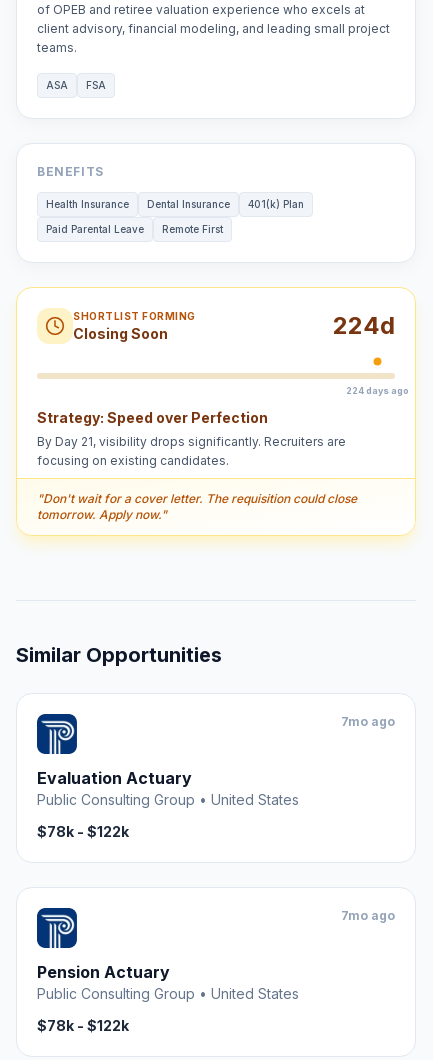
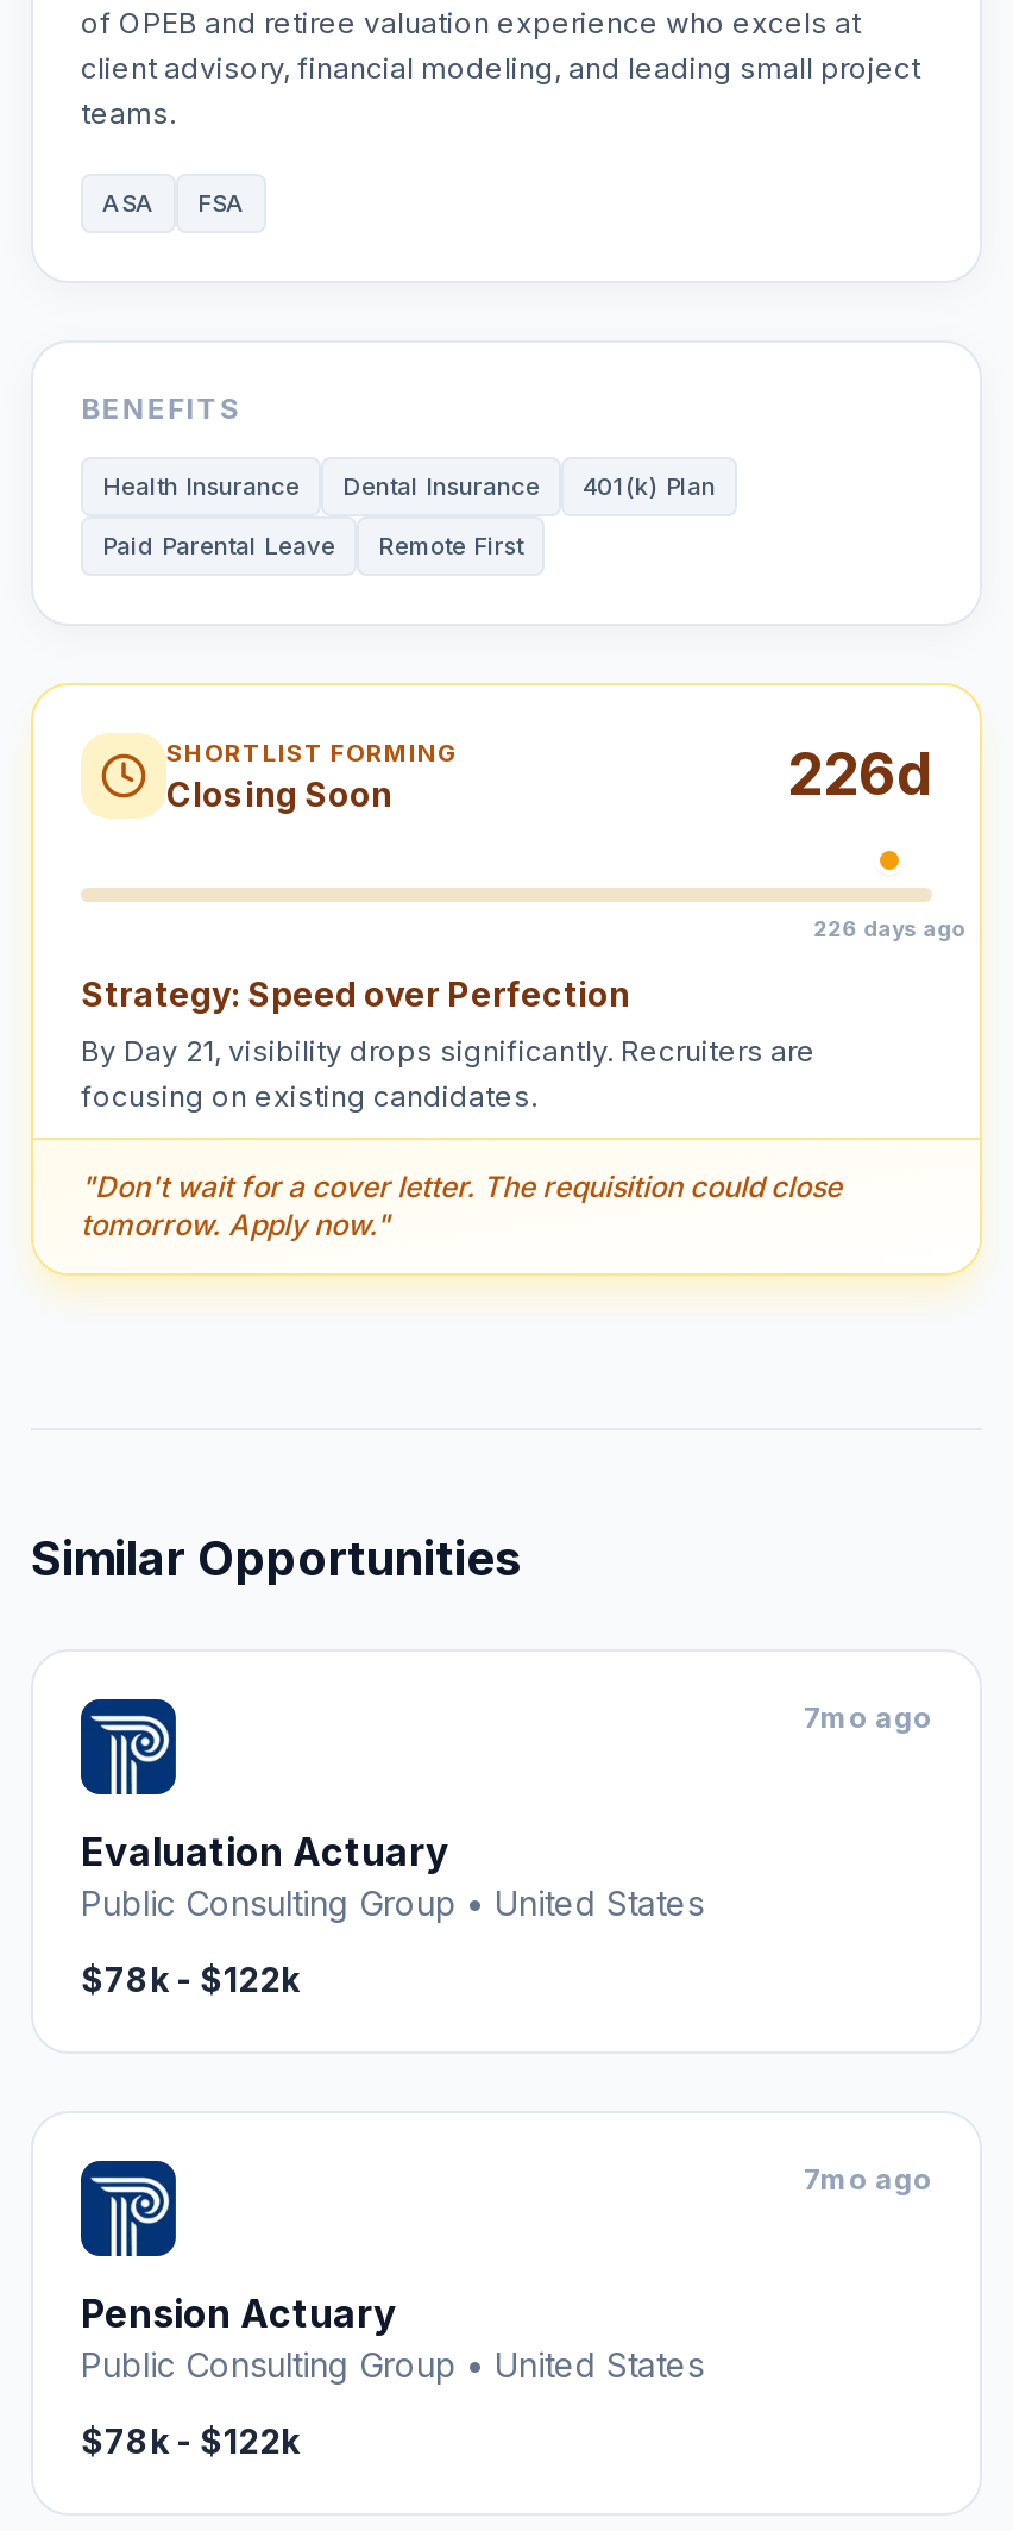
[333,311,395,340] 224d -> [787,740,932,809] 226d
[346,384,409,395] 224 days ago -> [813,915,966,941] 226 days ago

